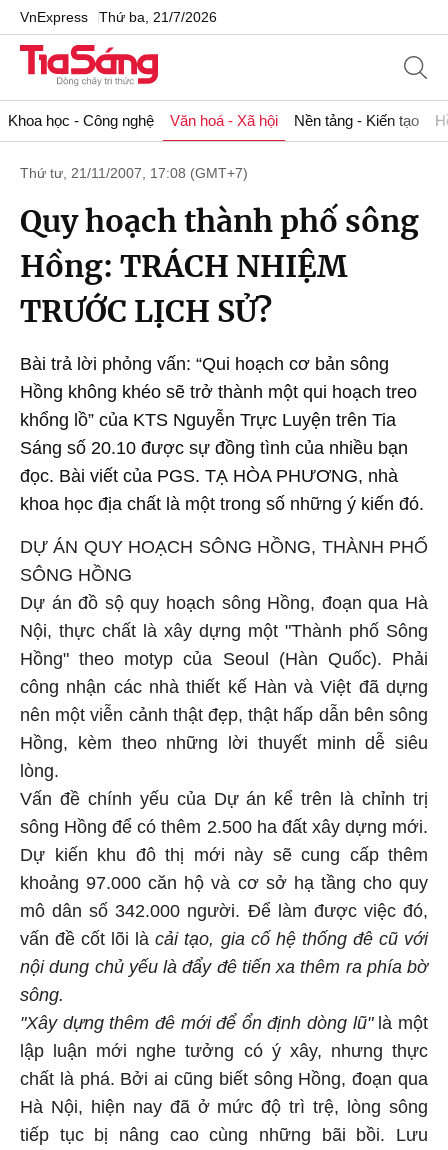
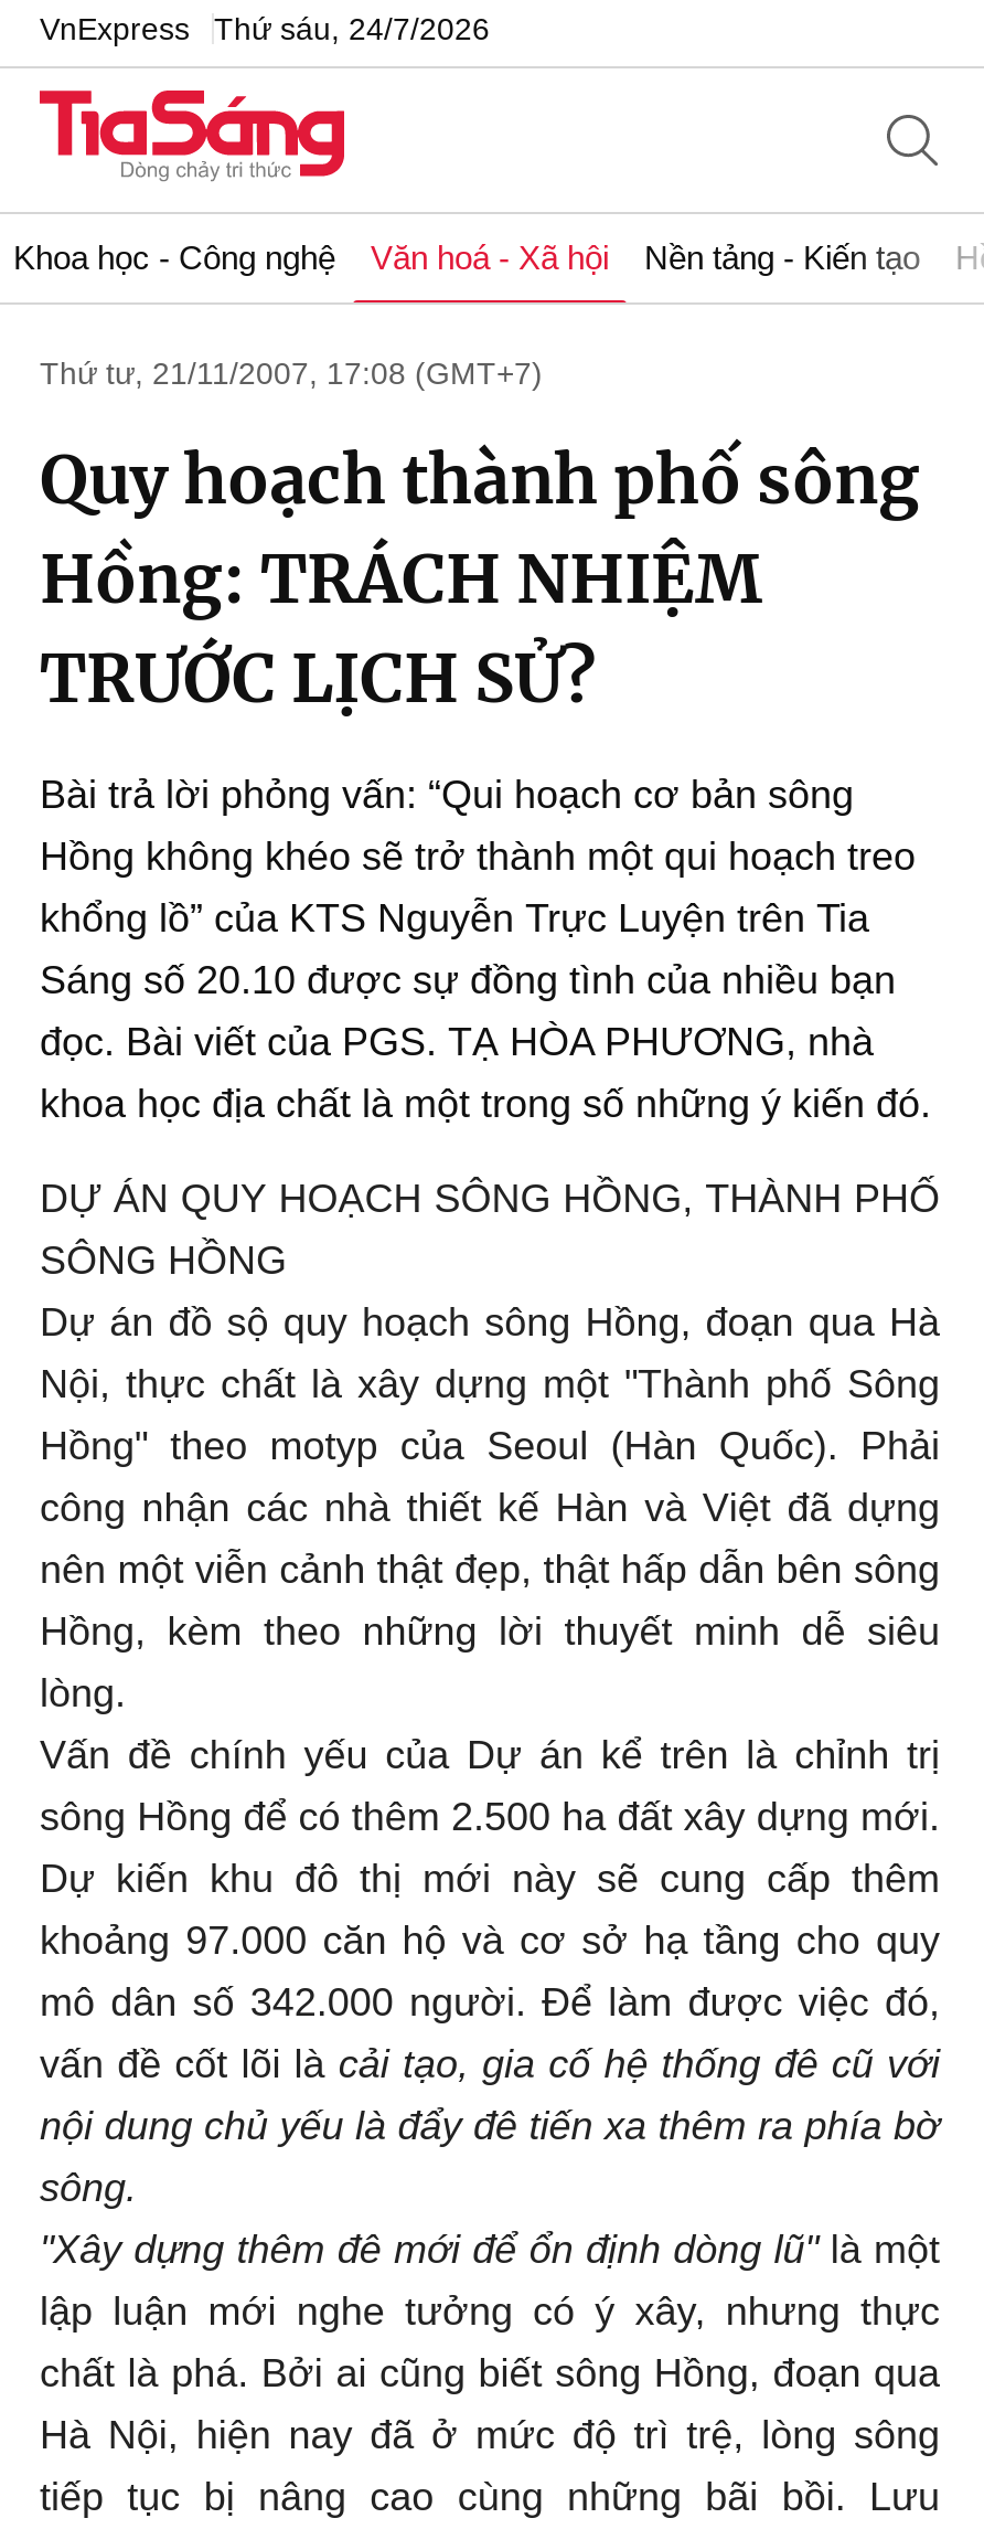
[20,8,217,24] VnExpress Thứ ba, 21/7/2026 -> [40,10,490,45] VnExpress Thứ sáu, 24/7/2026

